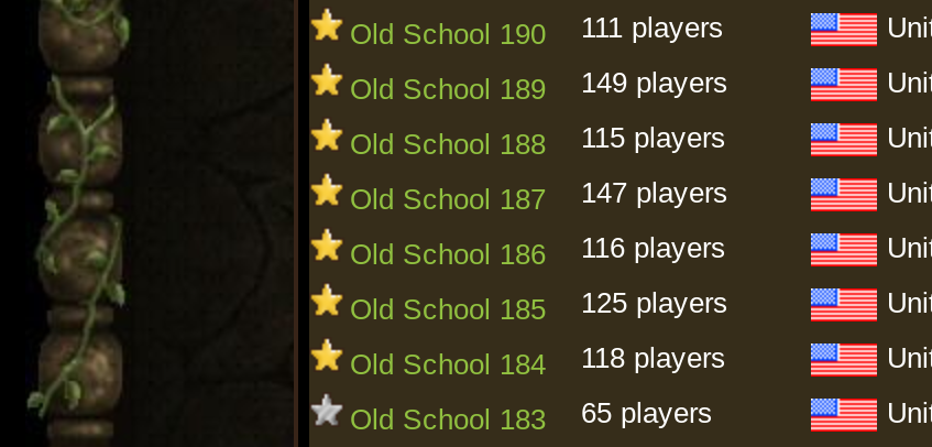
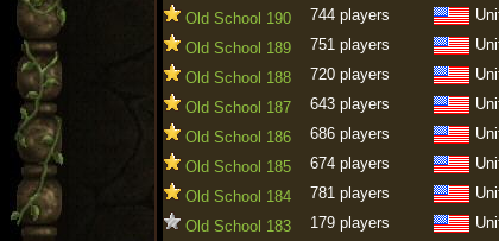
[350,11,724,51] Old School 190 111 players -> [185,6,389,27] Old School 190 744 players
[350,66,728,106] Old School 189 149 players -> [185,36,389,57] Old School 189 751 players
[350,121,726,161] Old School 188 115 players -> [185,65,389,87] Old School 188 720 players
[350,176,728,216] Old School 187 147 players -> [185,95,389,116] Old School 187 643 players
[350,231,726,271] Old School 186 116 players -> [185,125,389,146] Old School 186 686 players
[350,286,728,326] Old School 185 125 players -> [185,154,389,176] Old School 185 674 players
[350,341,726,381] Old School 184 118 players -> [185,184,389,205] Old School 184 781 players
[350,396,713,436] Old School 183 65 players -> [185,214,389,235] Old School 183 179 players

